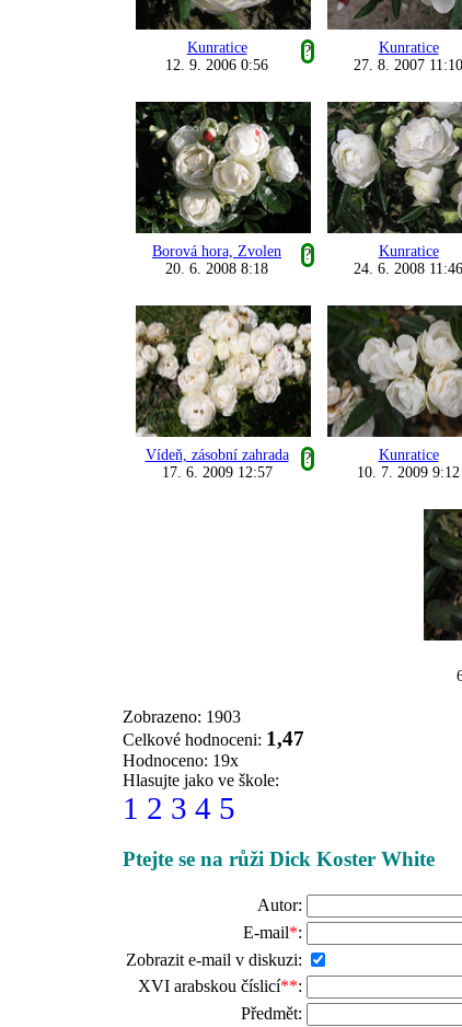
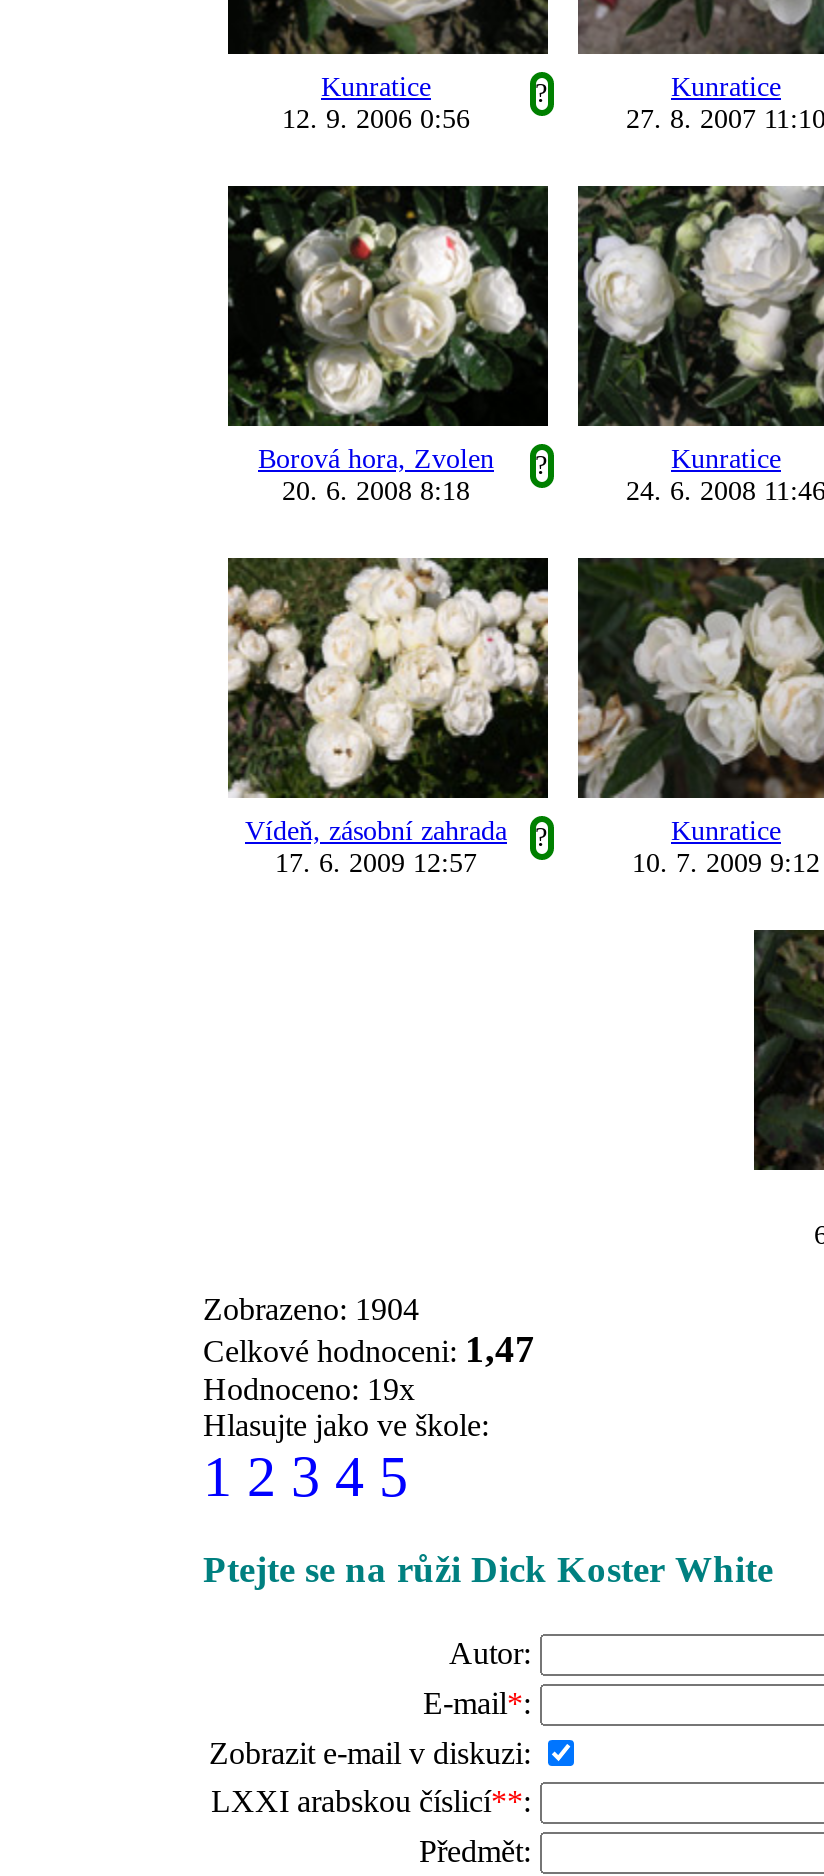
[122,707,240,726] Zobrazeno: 1903 -> [203,1292,419,1326] Zobrazeno: 1904
[137,977,302,996] XVI arabskou číslicí**: -> [211,1785,531,1819] LXXI arabskou číslicí**:

